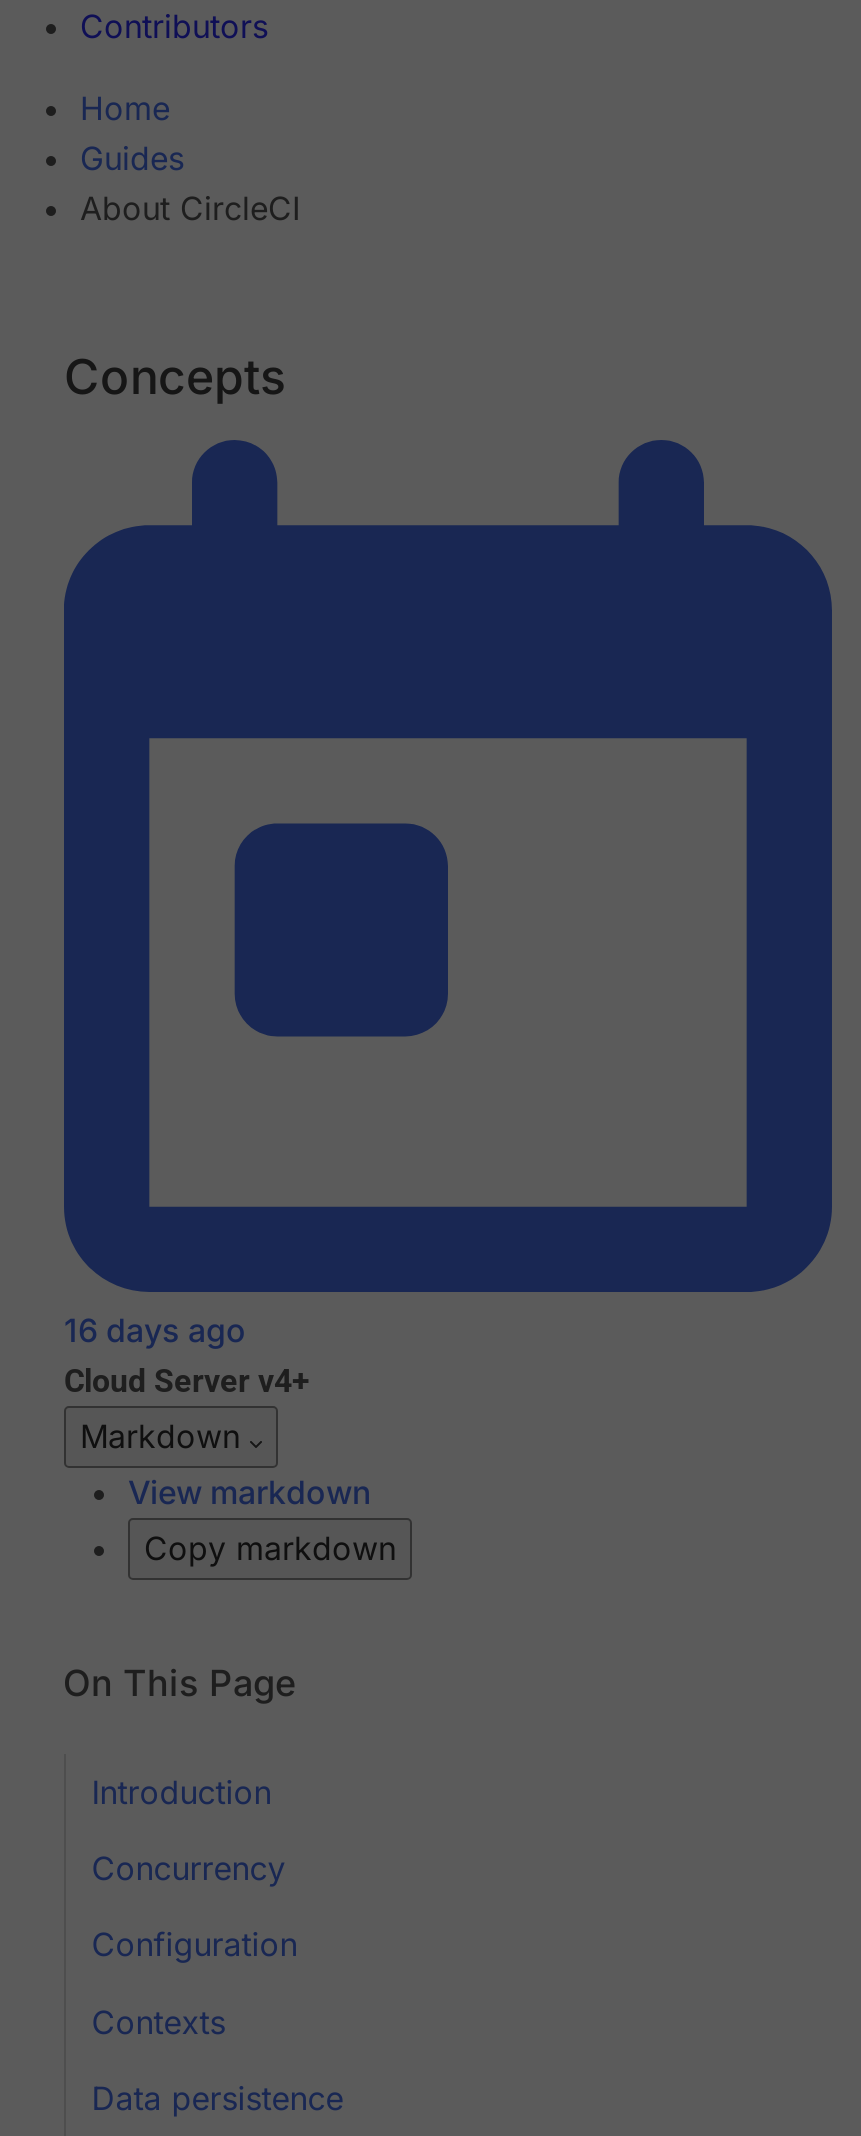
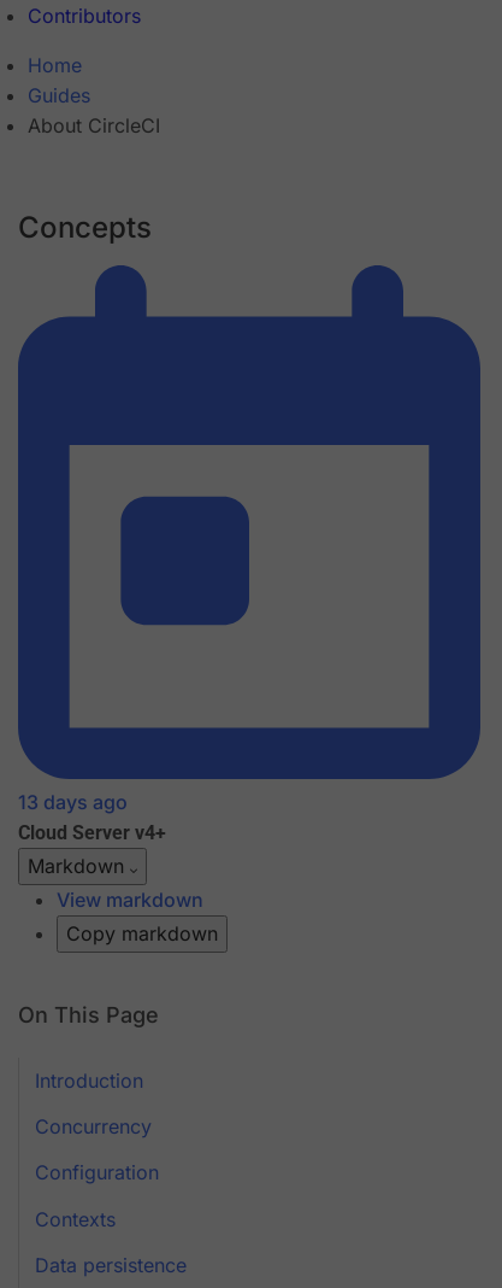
[64,1311,246,1351] 16 days ago -> [18,791,128,815] 13 days ago

